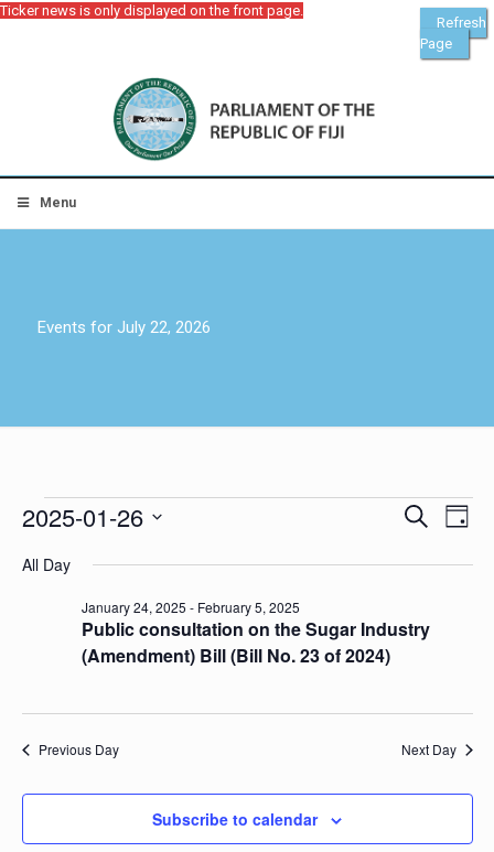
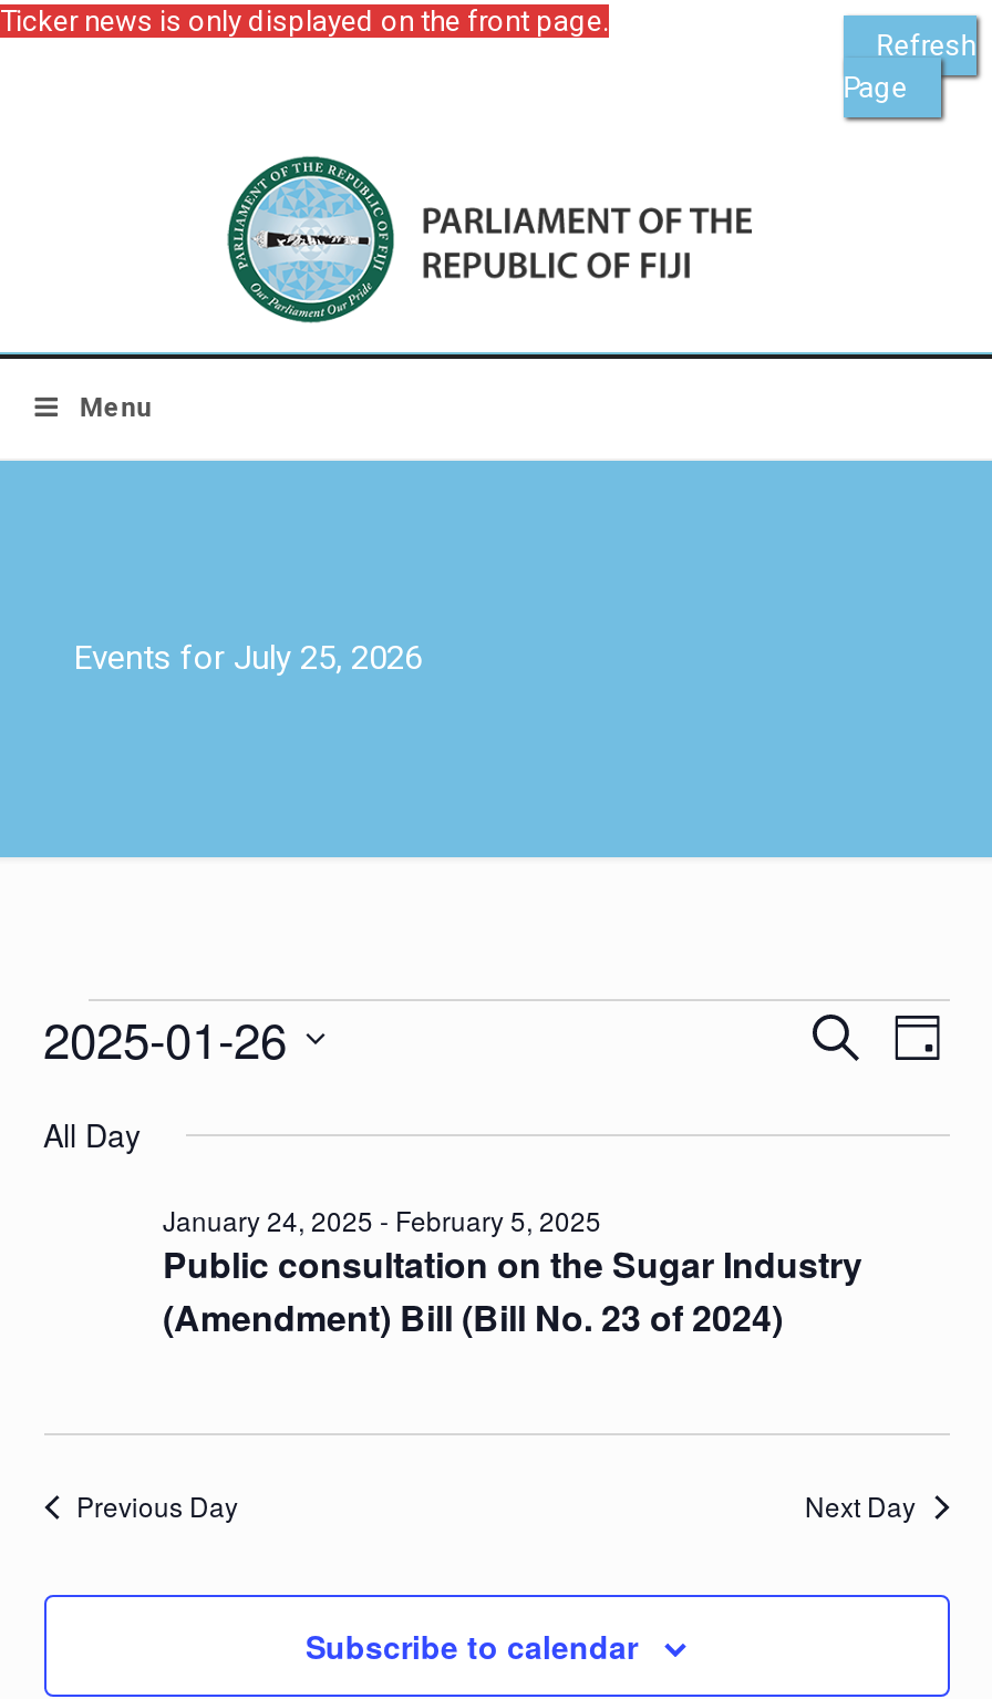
[37,318,210,337] Events for July 22, 2026 -> [74,638,422,678] Events for July 25, 2026

